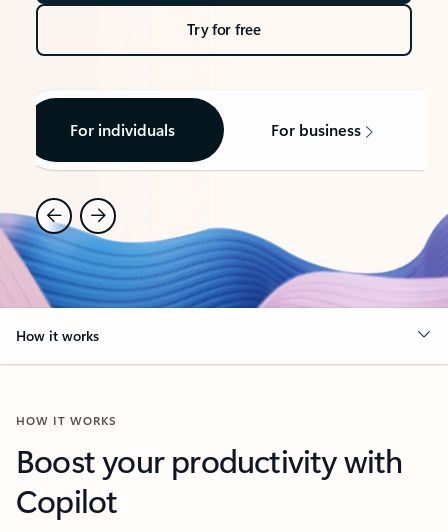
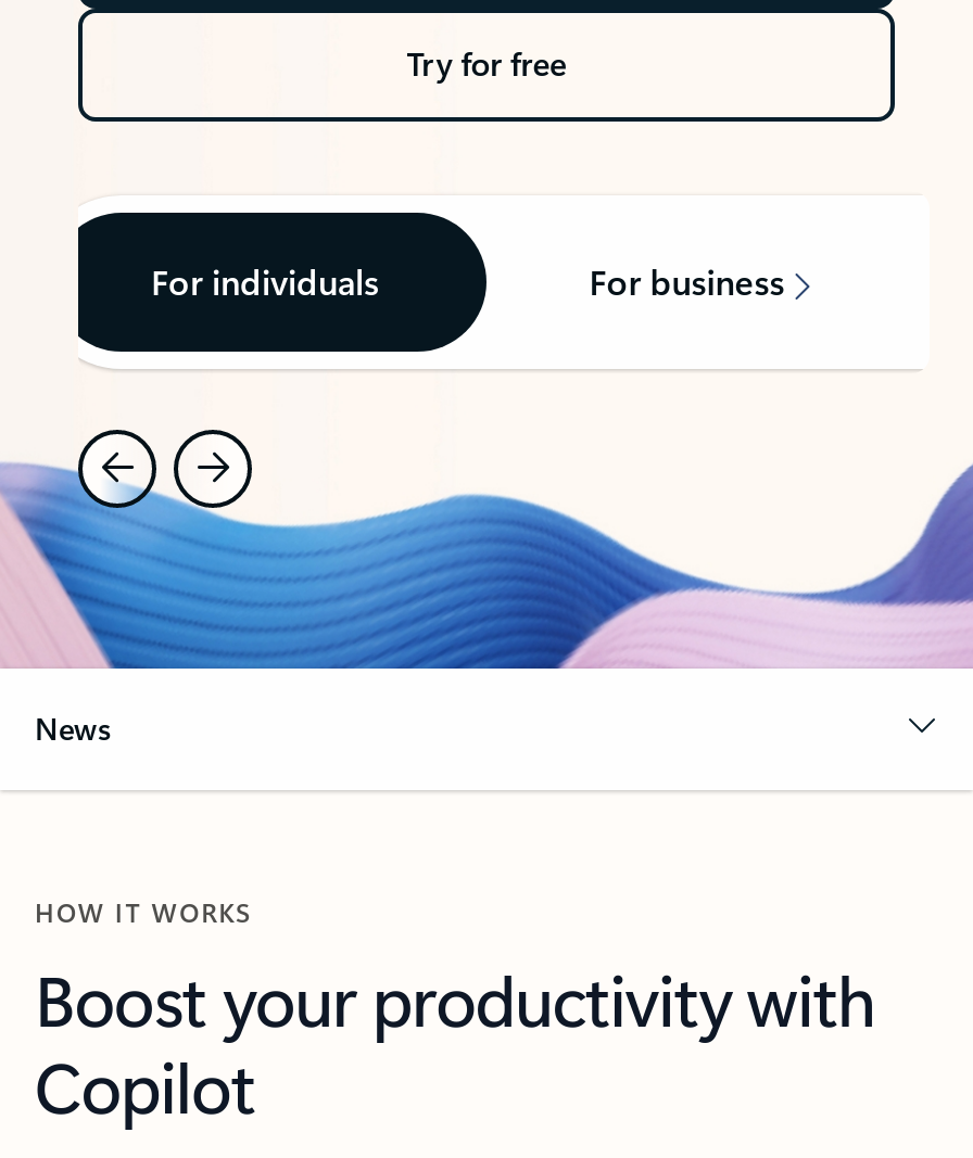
[16,326,99,345] How it works -> [35,708,111,749] News

